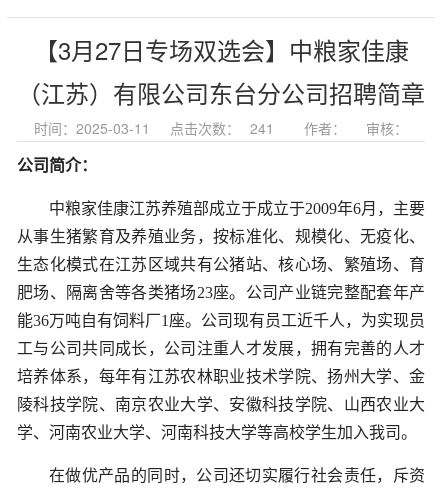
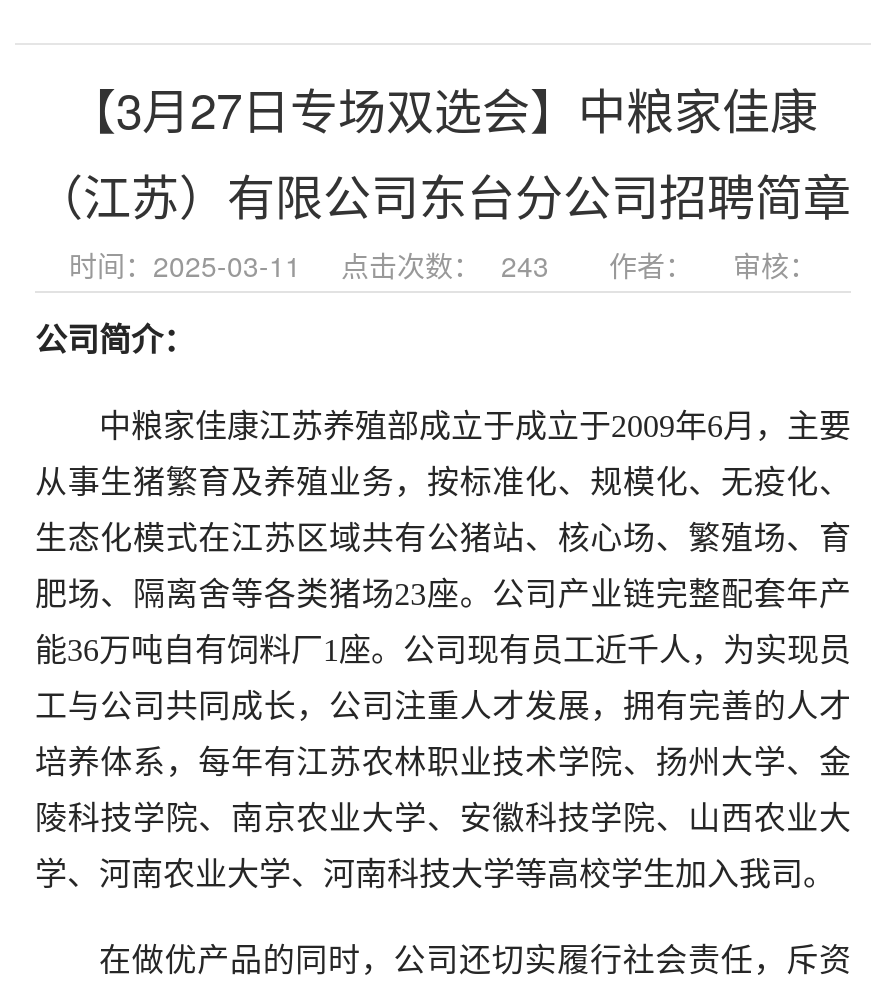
[34,118,408,138] 时间：2025-03-11 点击次数： 241 作者： 审核： -> [69,244,817,284] 时间：2025-03-11 点击次数： 243 作者： 审核：

